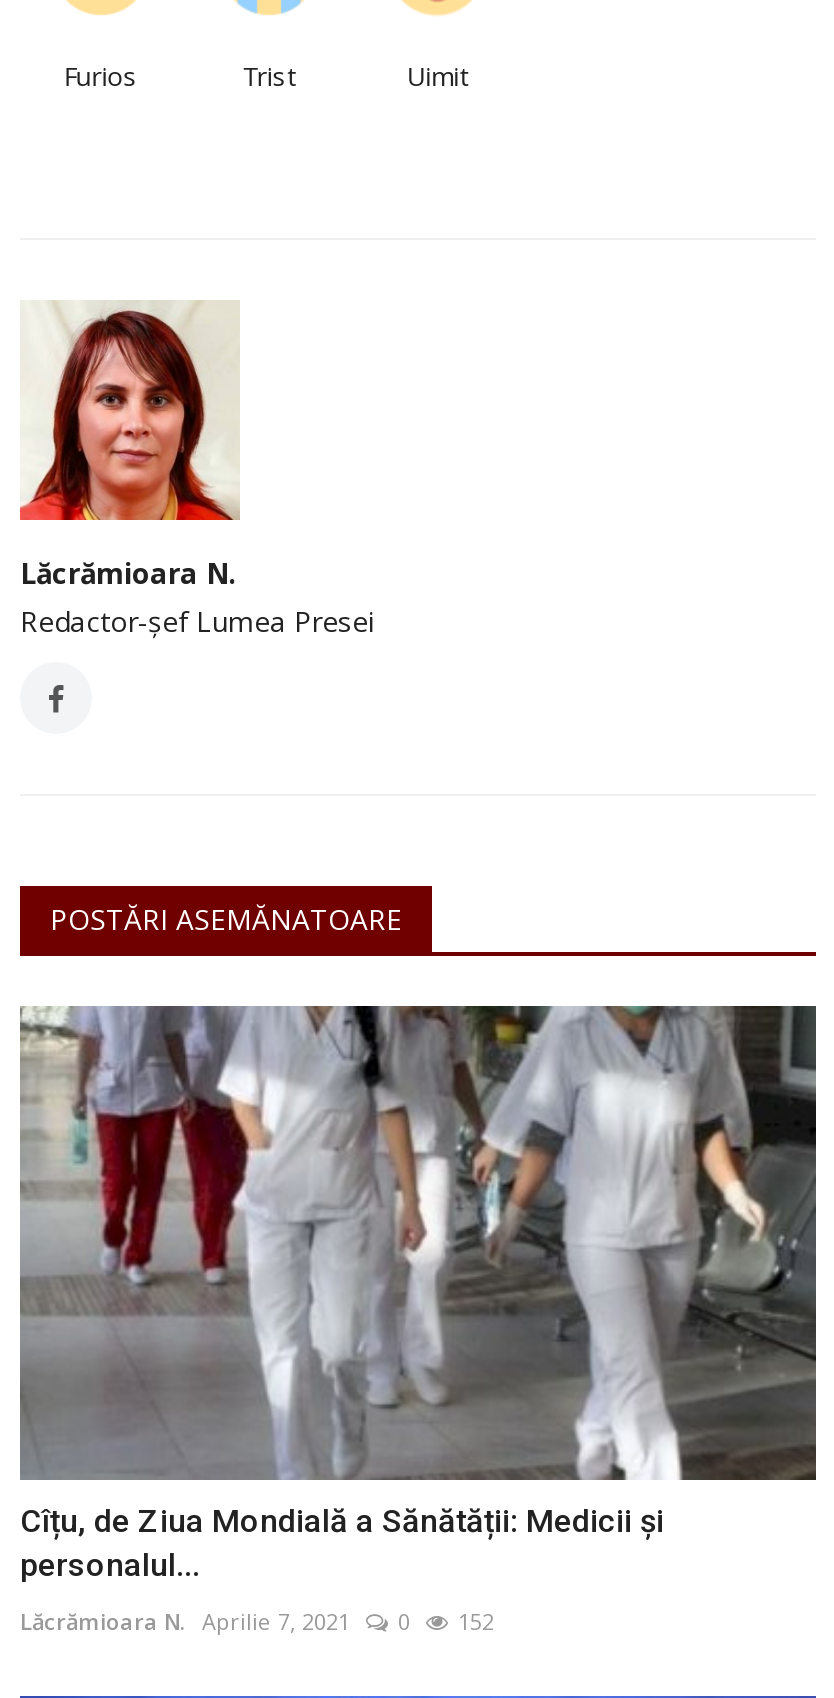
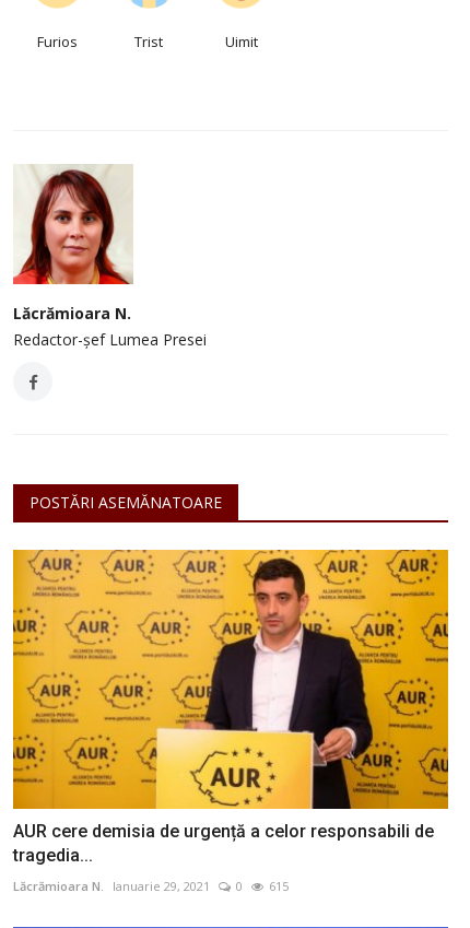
[18,1004,818,1584] [image] | Cîțu, de Ziua Mondială a Sănătății: Medicii şi | personalul... -> [12,549,449,866] [image] | AUR cere demisia de urgență a celor responsabili de | tragedia...
[20,1606,350,1636] Lăcrămioara N. Aprilie 7, 2021 -> [13,878,210,894] Lăcrămioara N. Ianuarie 29, 2021
[458,1606,494,1636] 152 -> [269,878,289,894] 615

